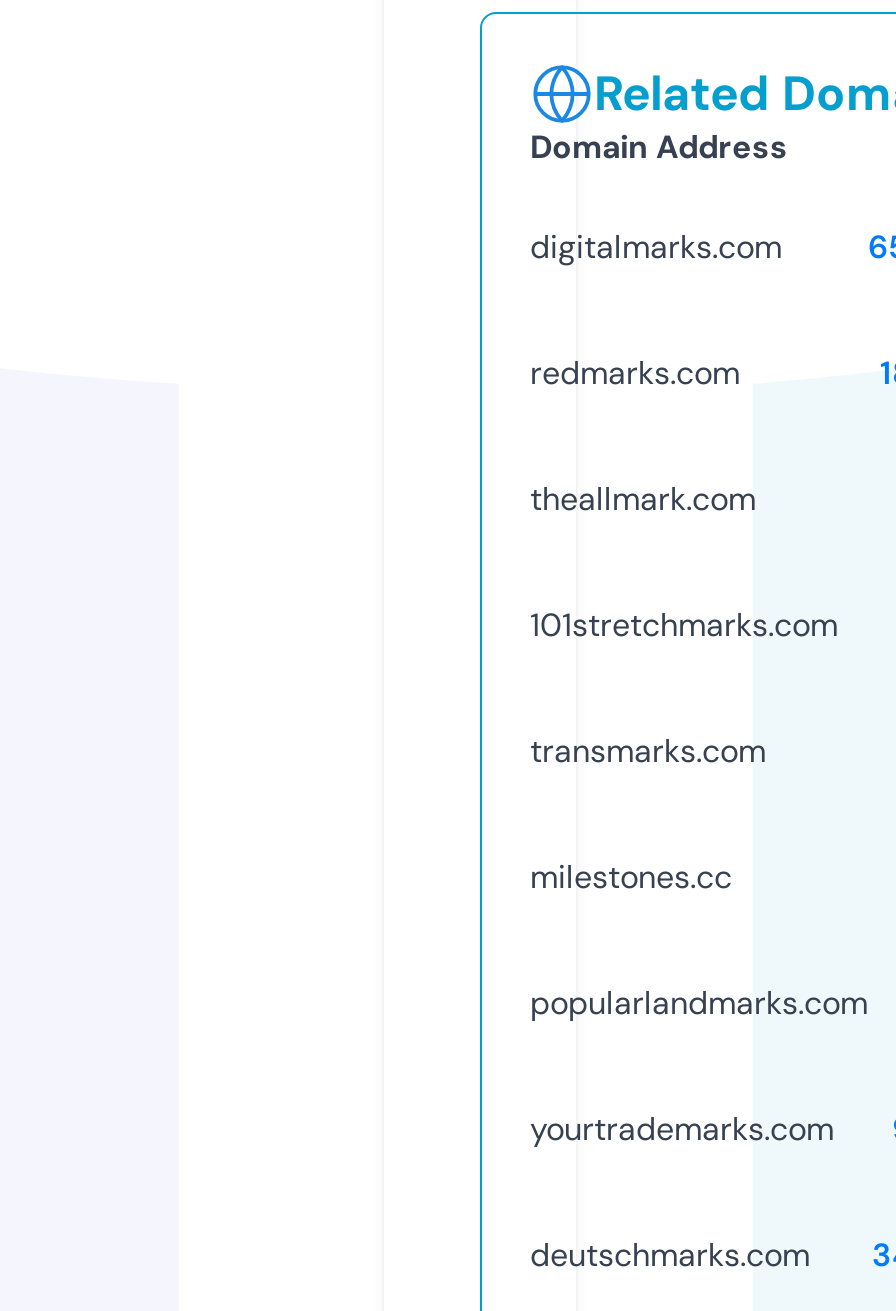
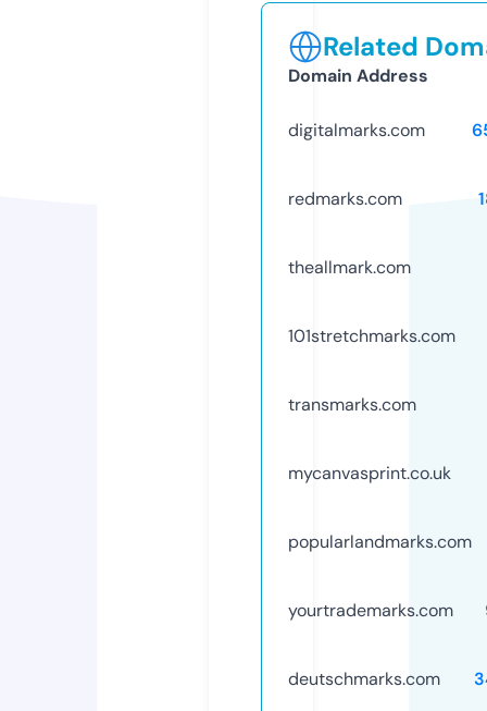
[530,856,732,898] milestones.cc -> [288,461,451,484] mycanvasprint.co.uk

